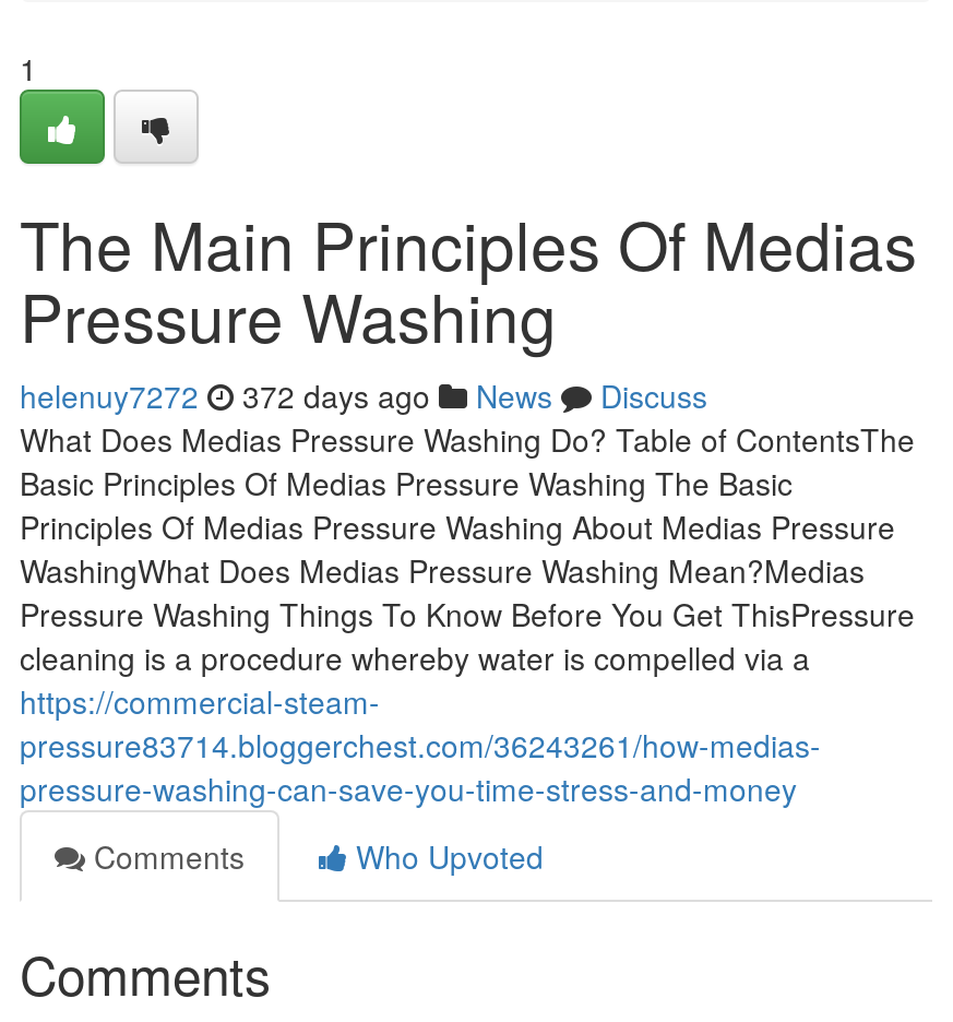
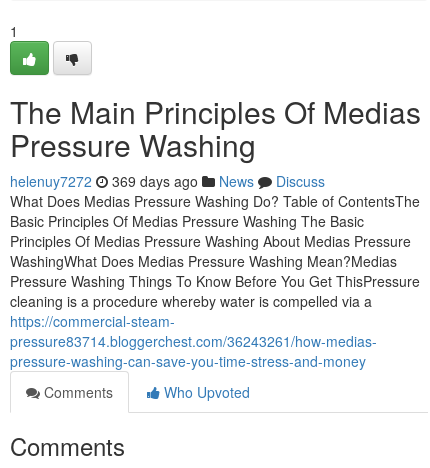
[20,373,707,417] helenuy7272 372 days ago News Discuss -> [10,171,325,191] helenuy7272 369 days ago News Discuss

